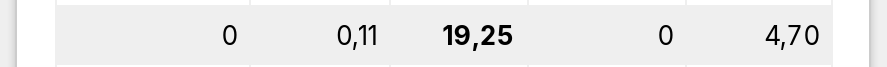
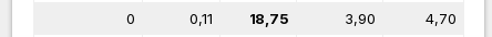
[442,19,515,51] 19,25 -> [249,10,289,27] 18,75
[657,19,673,51] 0 -> [345,10,376,27] 3,90

